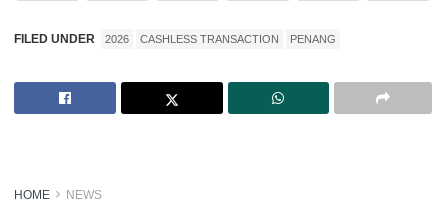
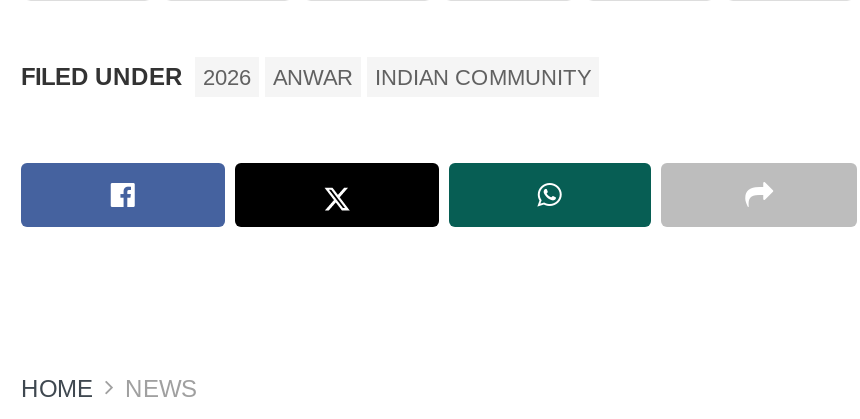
[140,33,336,45] CASHLESS TRANSACTION | PENANG -> [273,66,591,90] ANWAR | INDIAN COMMUNITY

